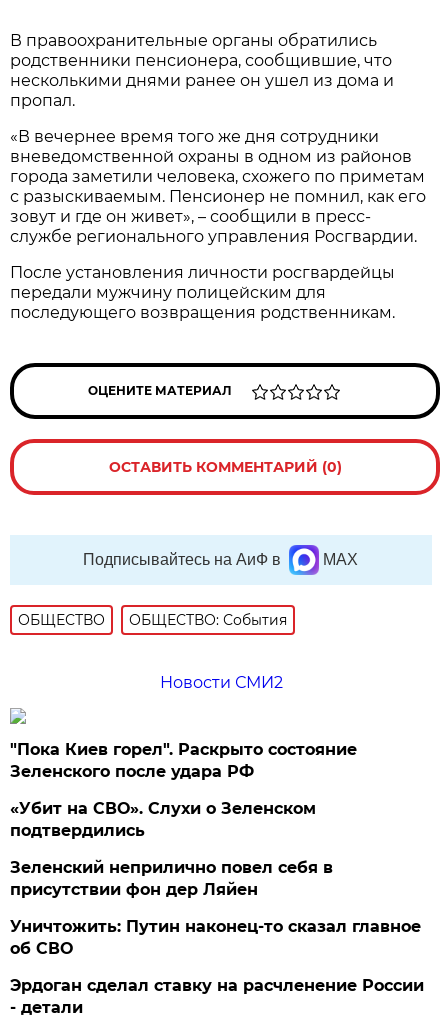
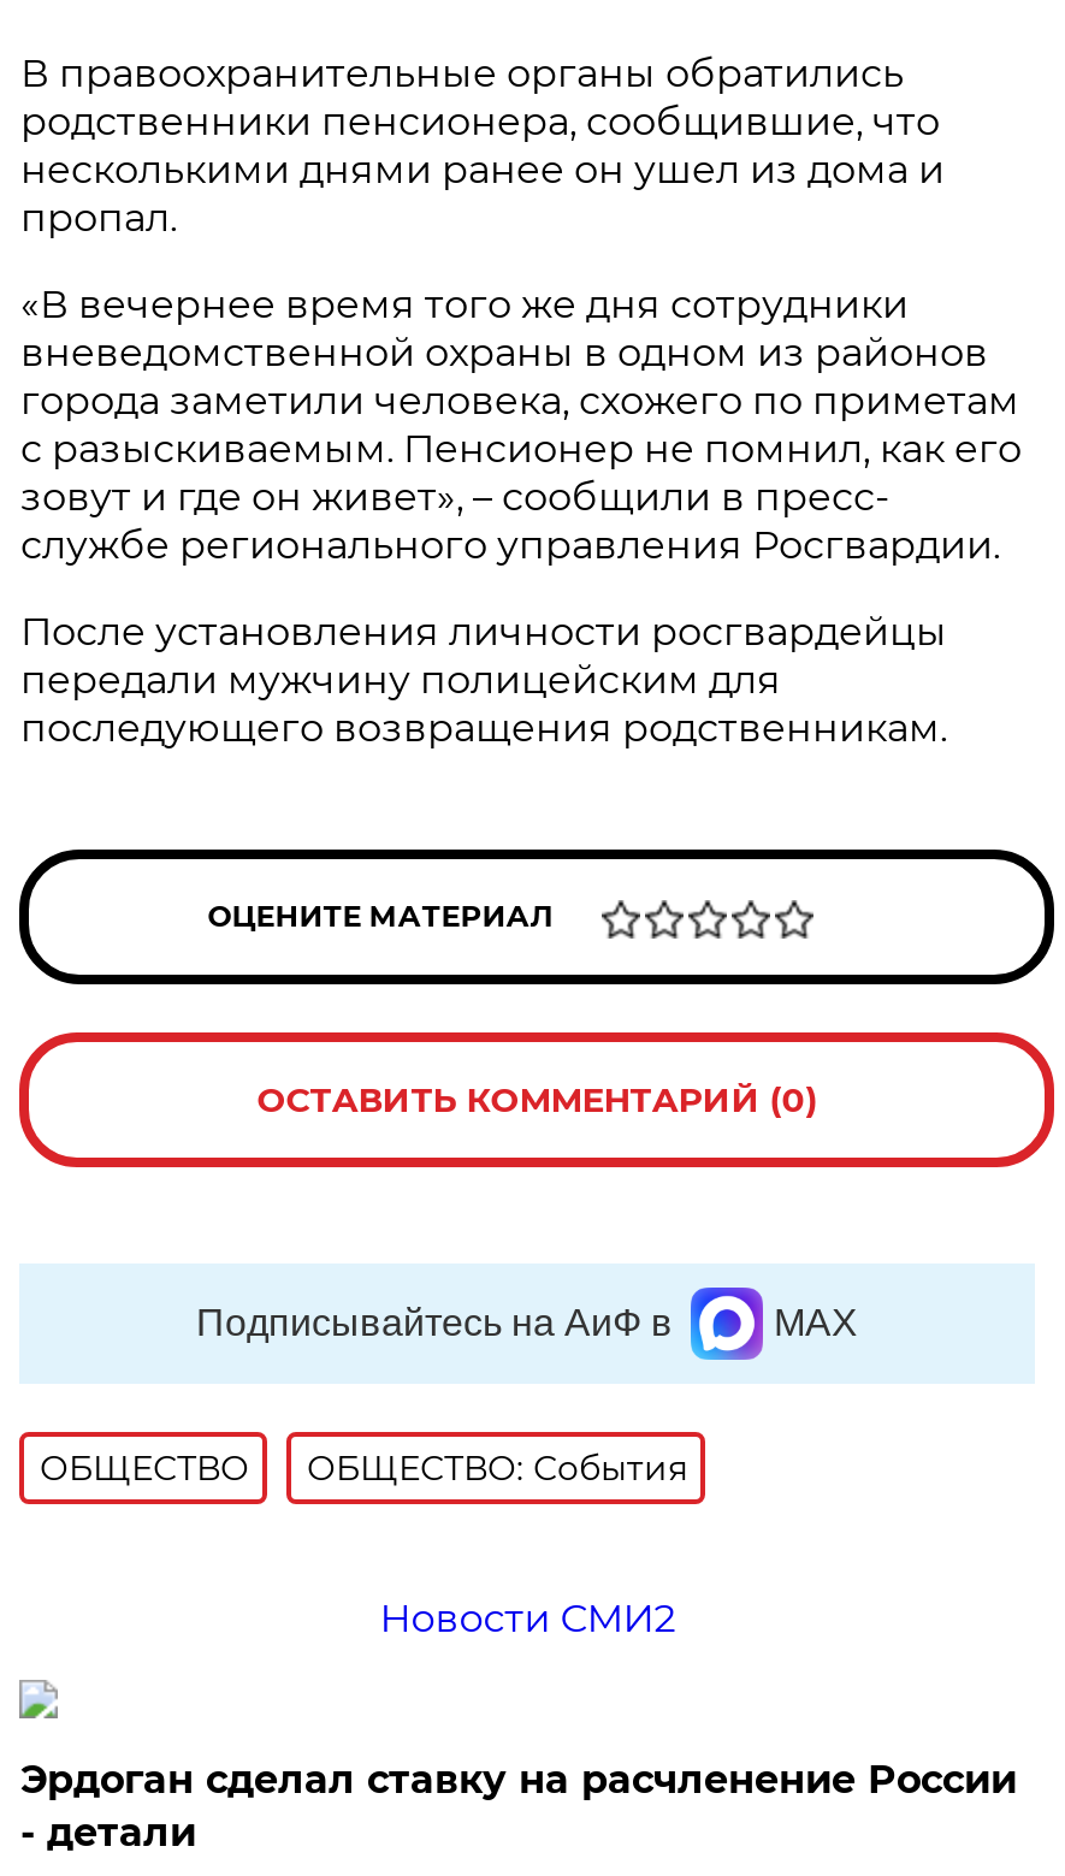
[10,740,421,958] "Пока Киев горел". Раскрыто состояние | Зеленского после удара РФ | «Убит на СВО». Слухи о Зеленском | подтвердились | Зеленский неприлично повел cебя в | присутствии фон дер Ляйен | Уничтожить: Путин наконец-то сказал главное | об СВО -> none

